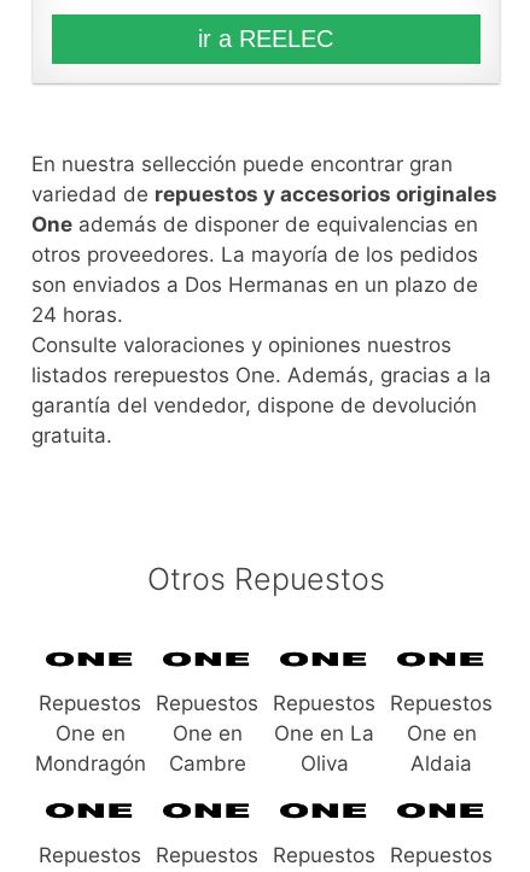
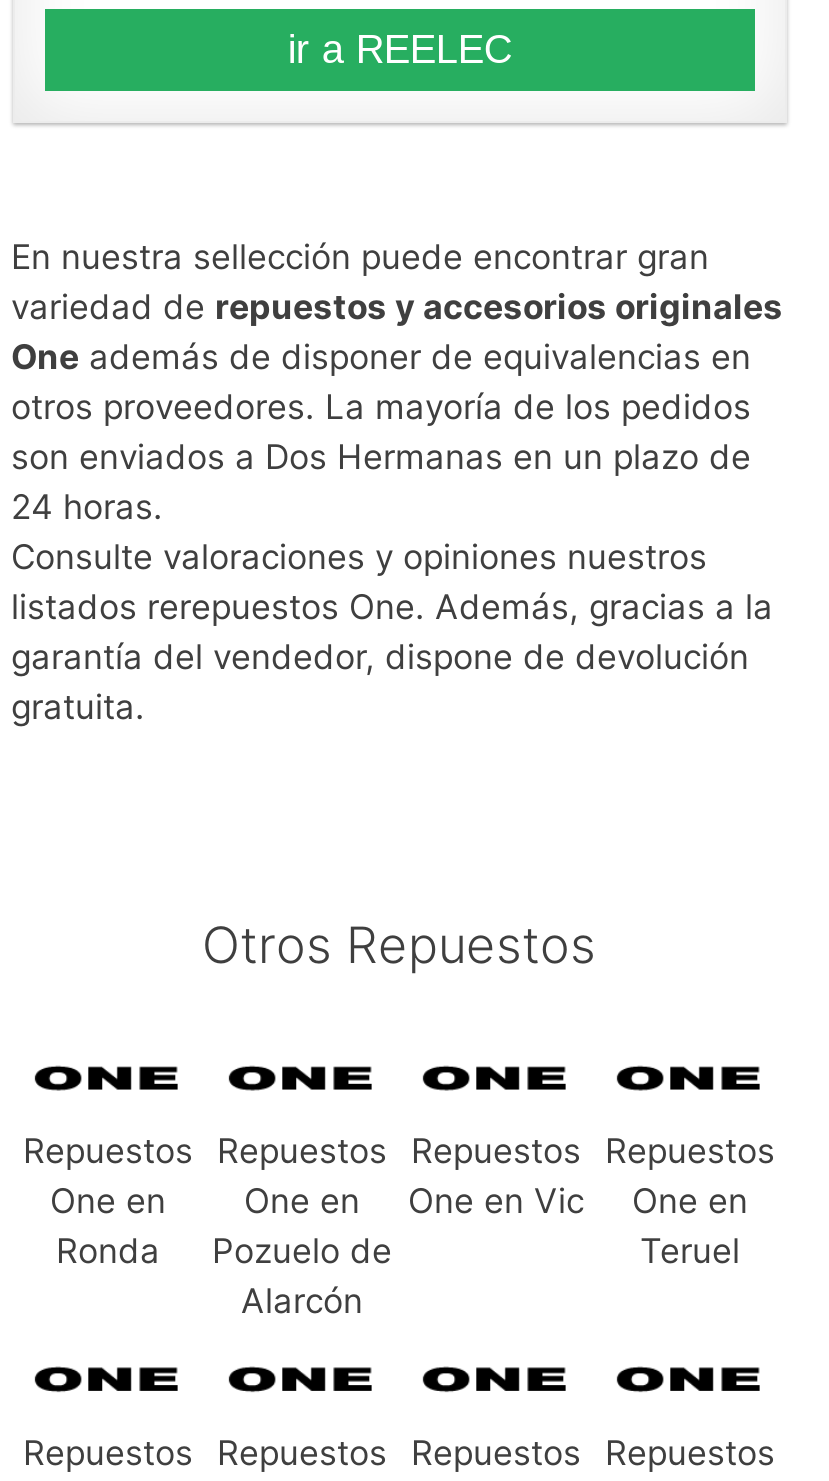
[274,722,374,776] One en La | Oliva -> [408,1182,584,1222] One en Vic
[34,752,145,776] Mondragón -> [56,1232,160,1272] Ronda
[168,752,246,776] Cambre -> [212,1232,392,1322] Pozuelo de | Alarcón
[410,752,472,776] Aldaia -> [640,1232,740,1272] Teruel

